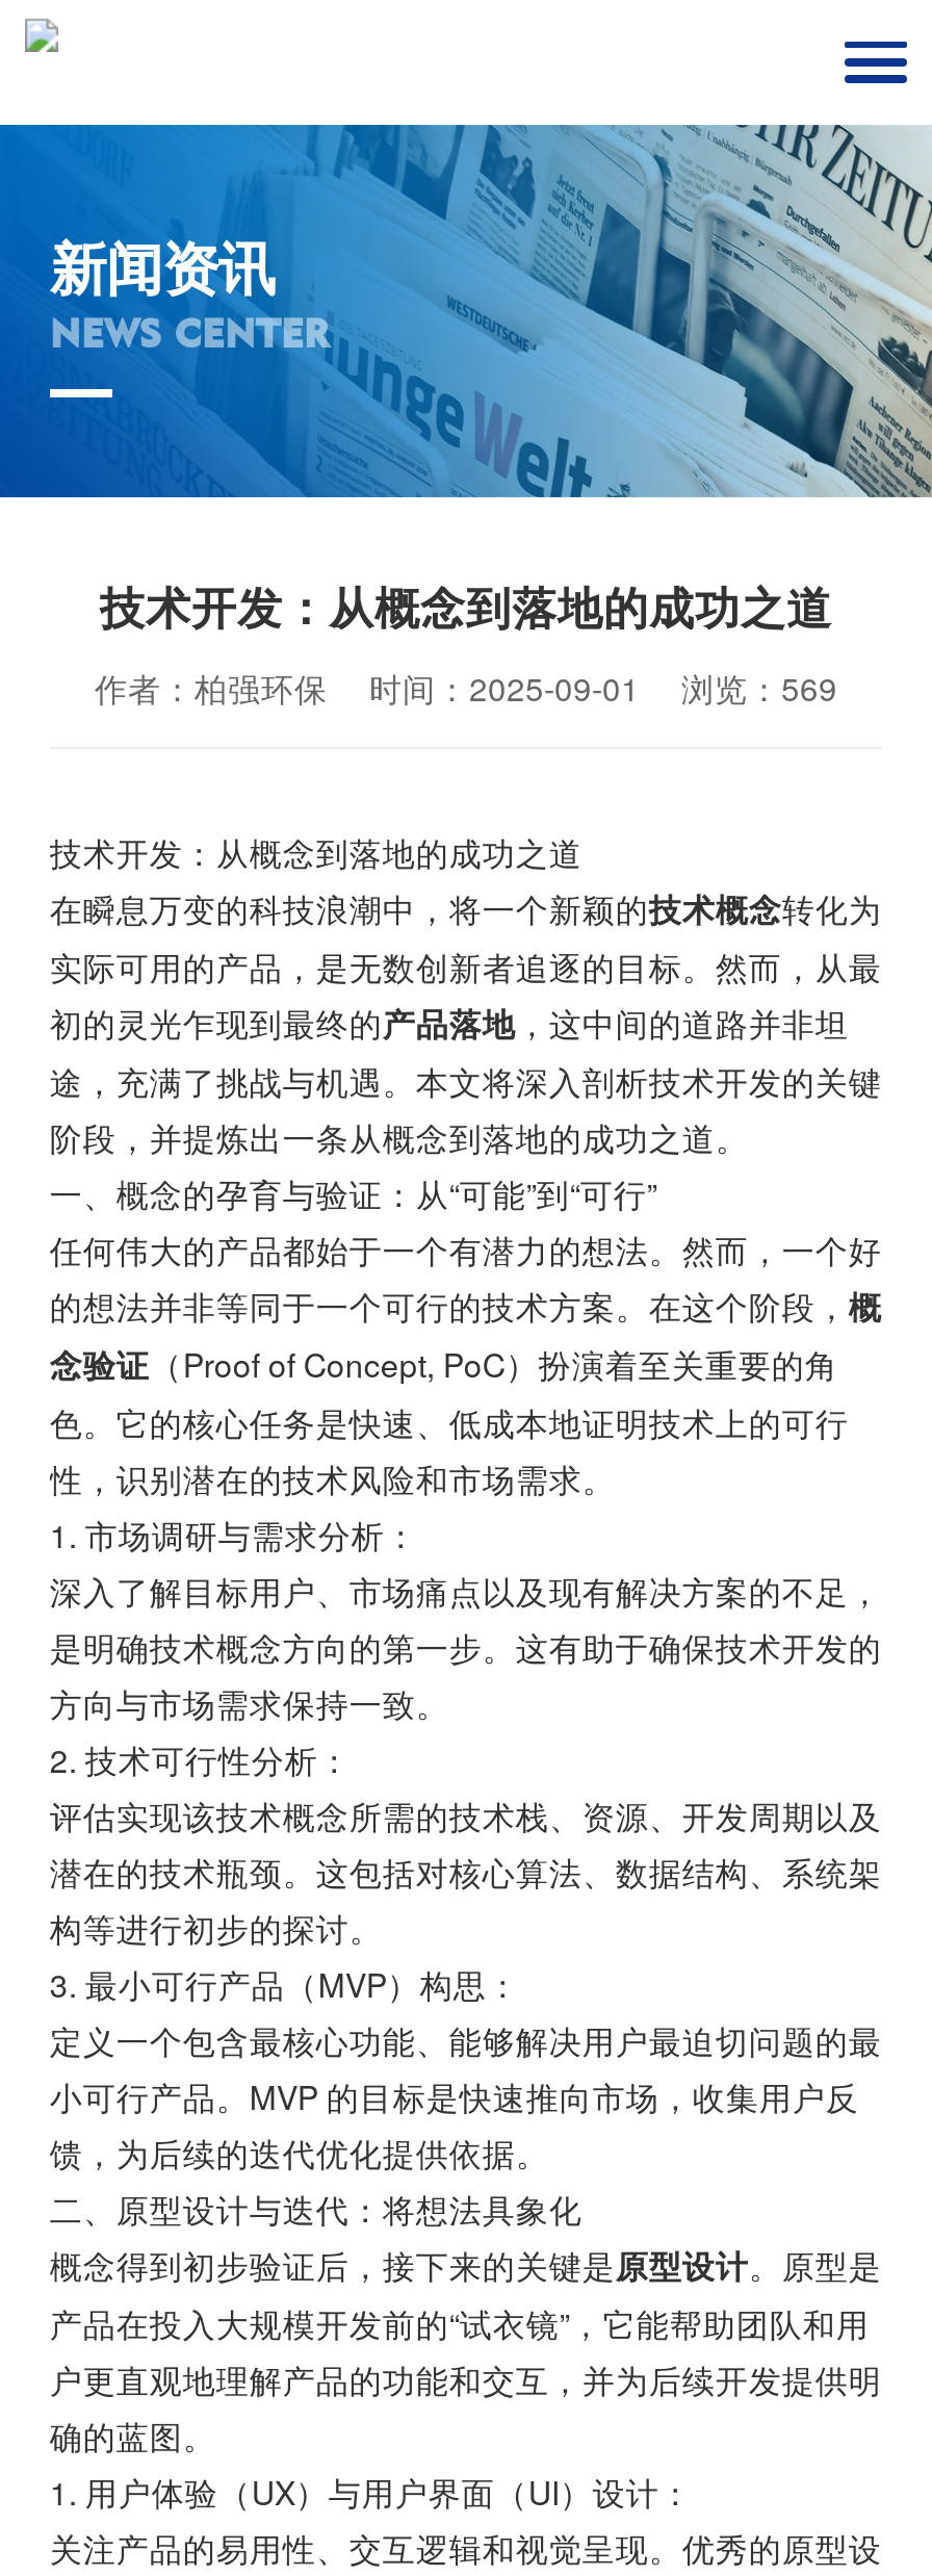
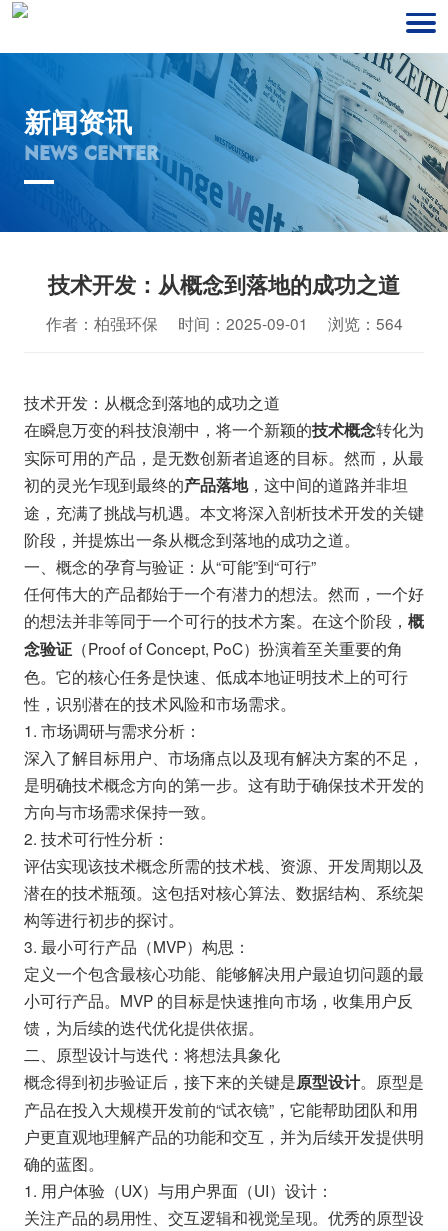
[95,664,837,710] 作者：柏强环保 时间：2025-09-01 浏览：569 -> [45,312,402,334] 作者：柏强环保 时间：2025-09-01 浏览：564

